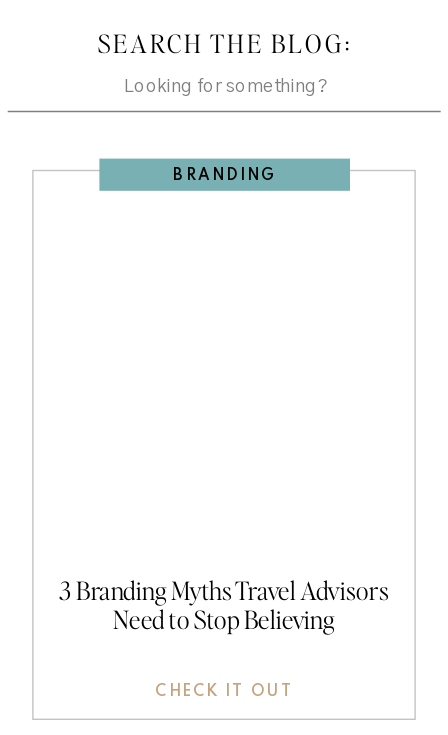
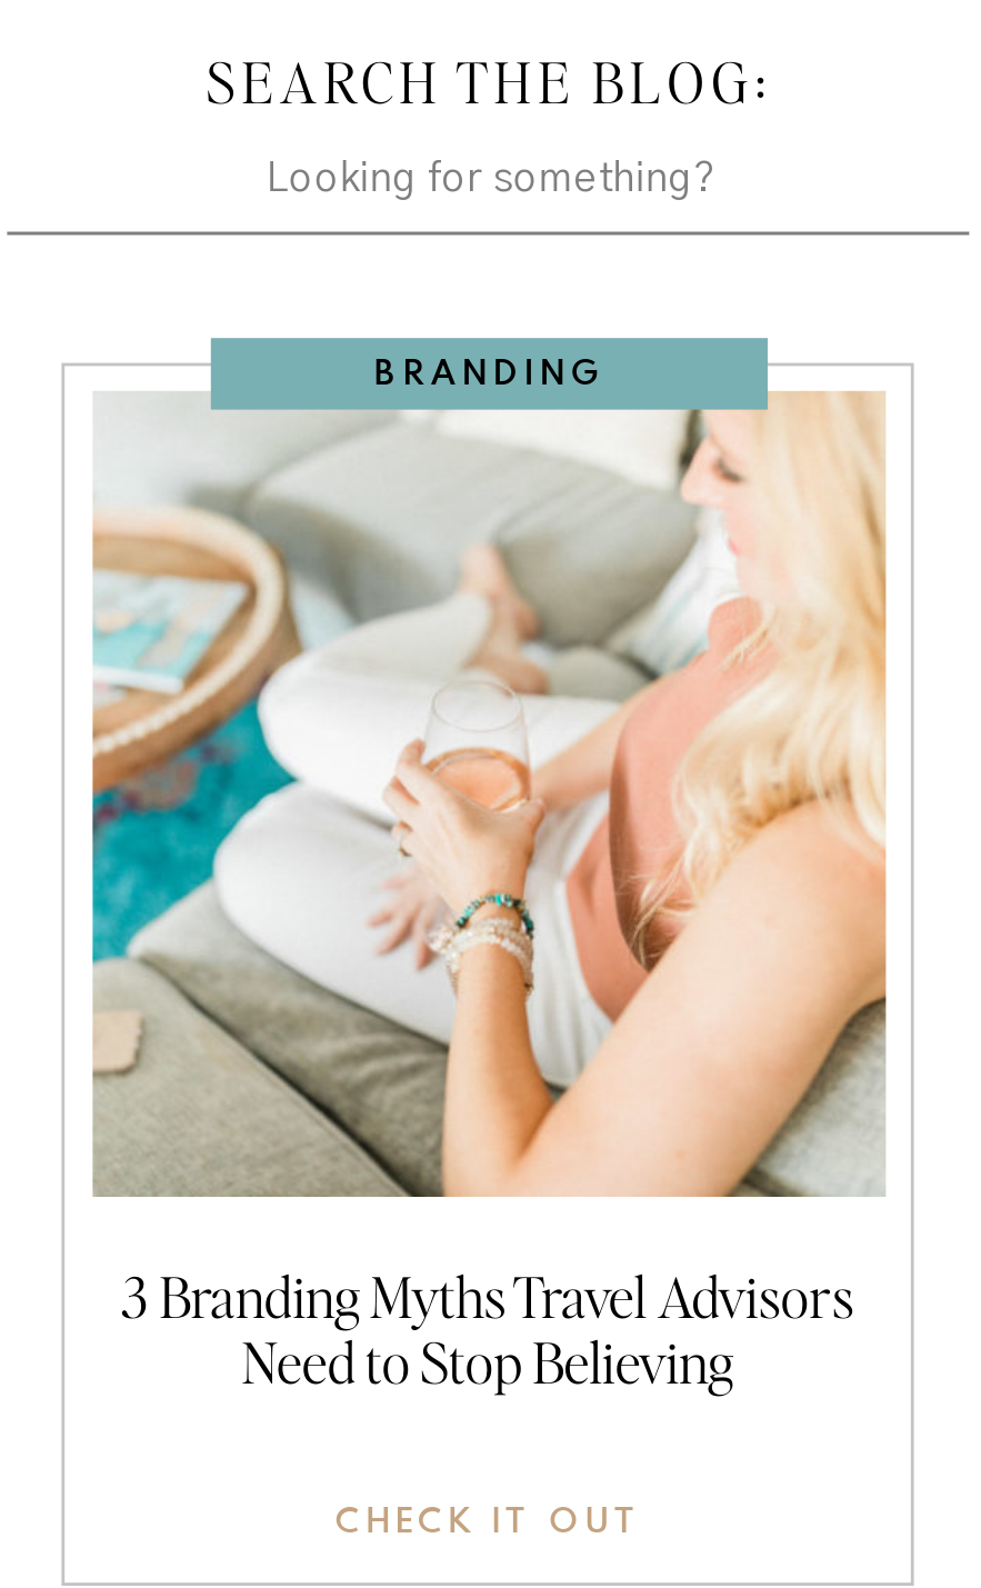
none -> [90,390,888,1199] [image]

